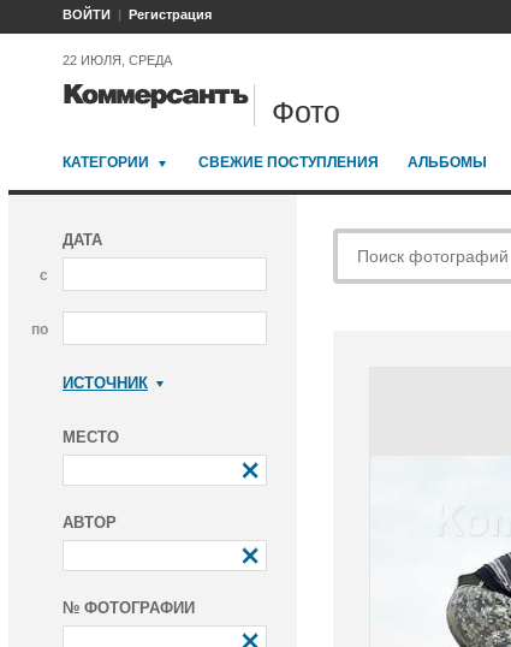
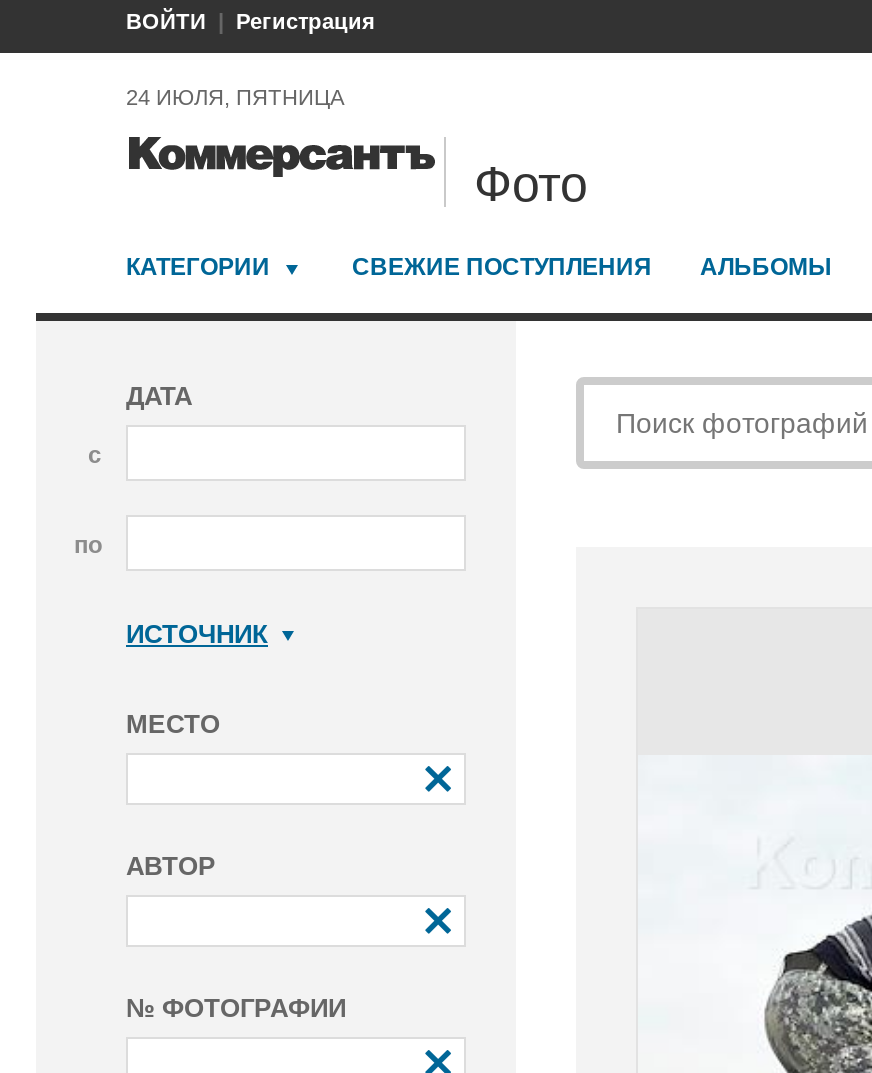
[63,53,172,67] 22 ИЮЛЯ, СРЕДА -> [126,85,344,109] 24 ИЮЛЯ, ПЯТНИЦА

